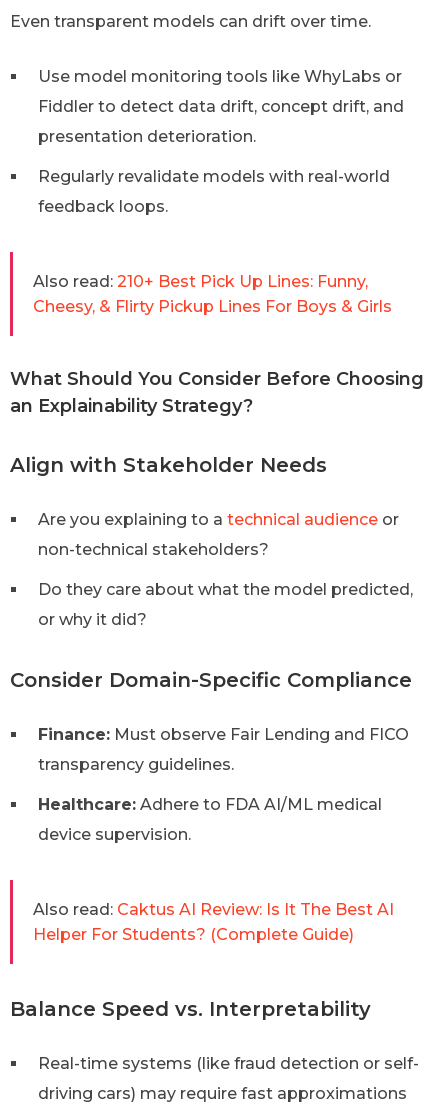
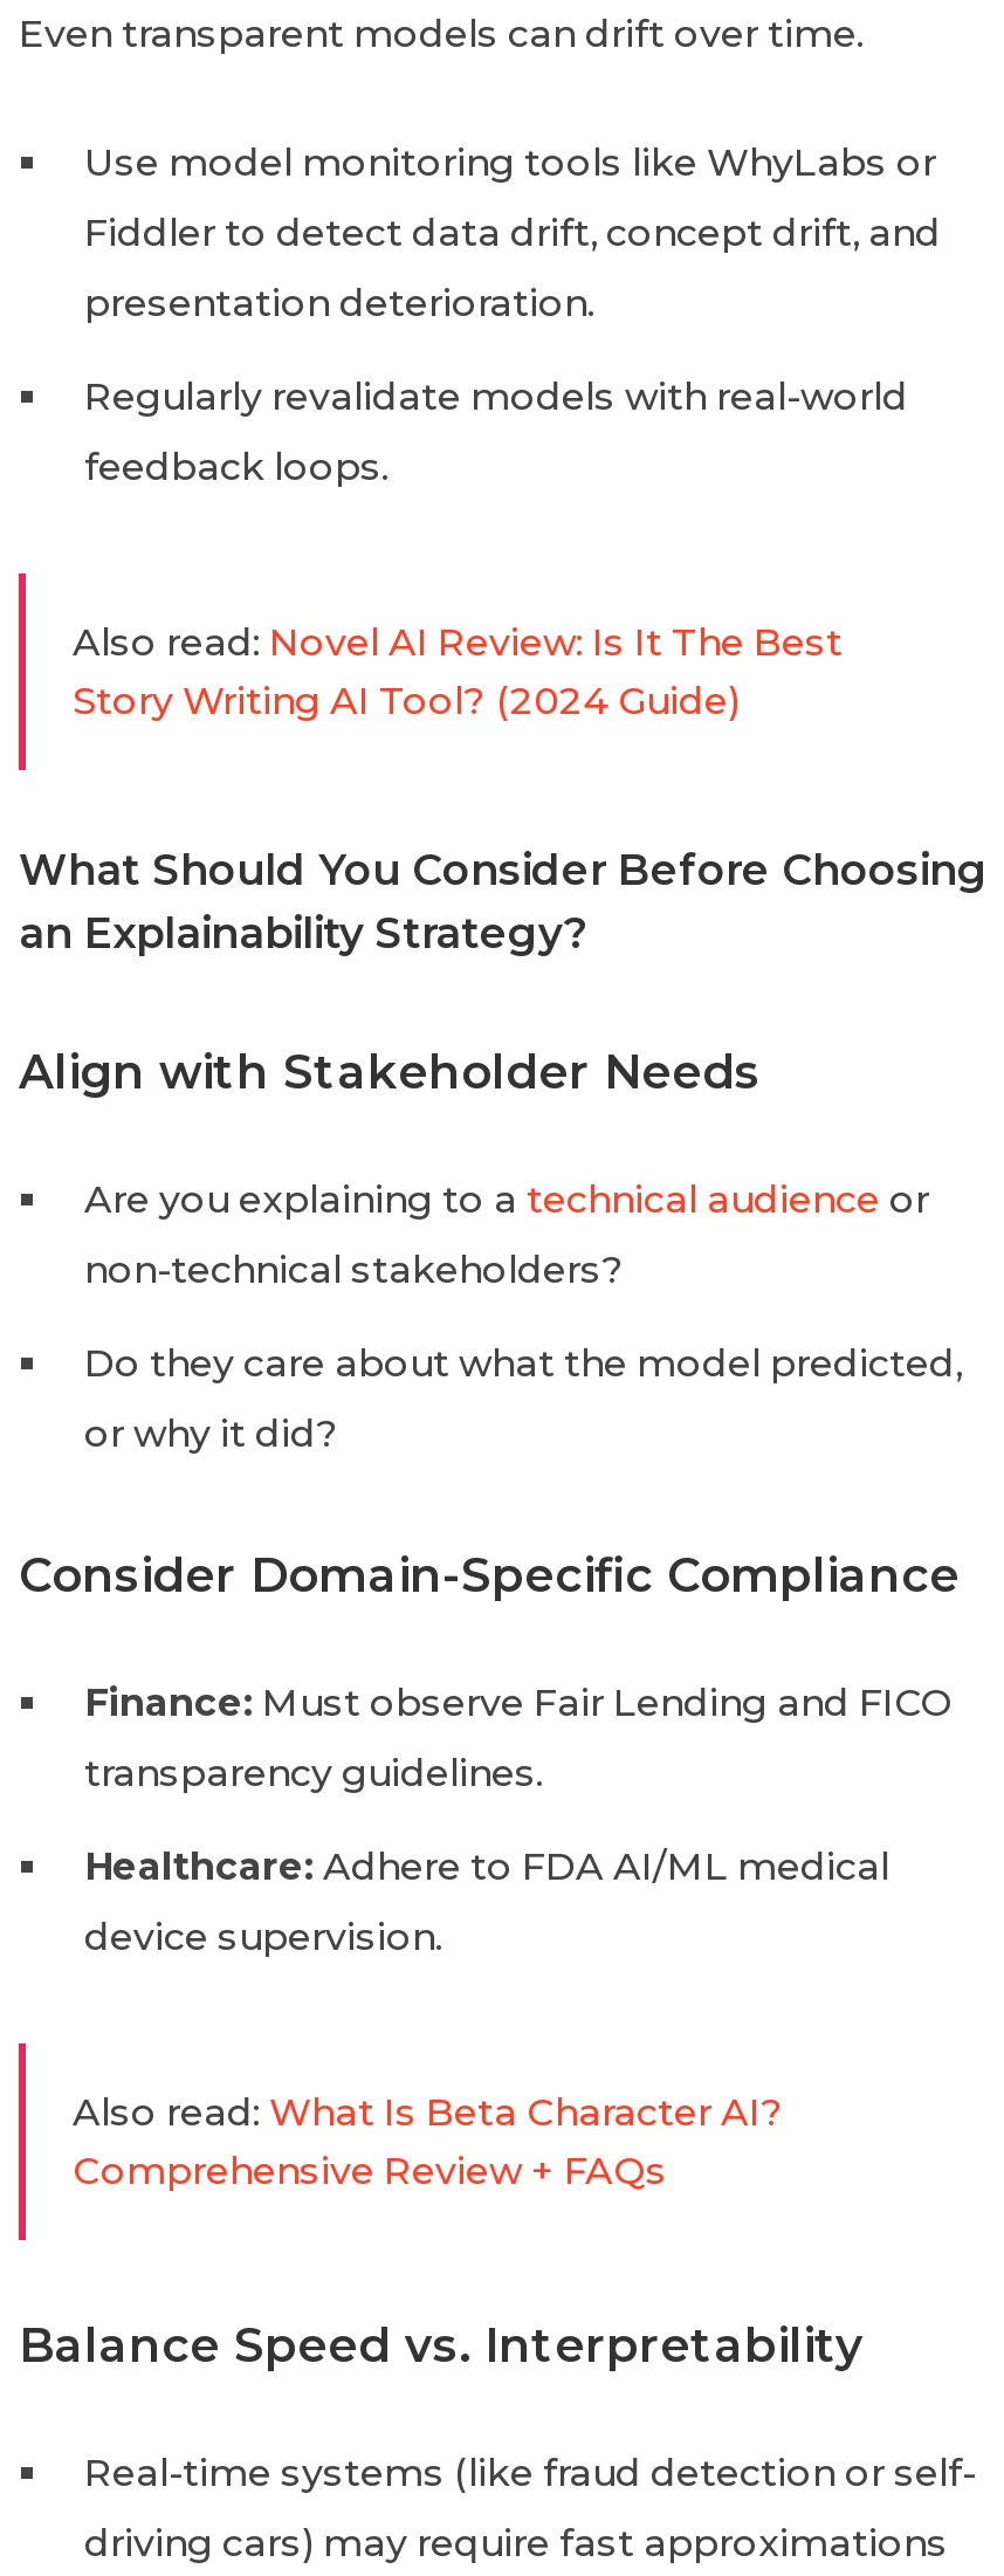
[33,272,392,316] Also read: 210+ Best Pick Up Lines: Funny, | Cheesy, & Flirty Pickup Lines For Boys & Girls -> [73,620,843,723] Also read: Novel AI Review: Is It The Best | Story Writing AI Tool? (2024 Guide)
[33,900,394,944] Also read: Caktus AI Review: Is It The Best AI | Helper For Students? (Complete Guide) -> [73,2090,784,2193] Also read: What Is Beta Character AI? | Comprehensive Review + FAQs

